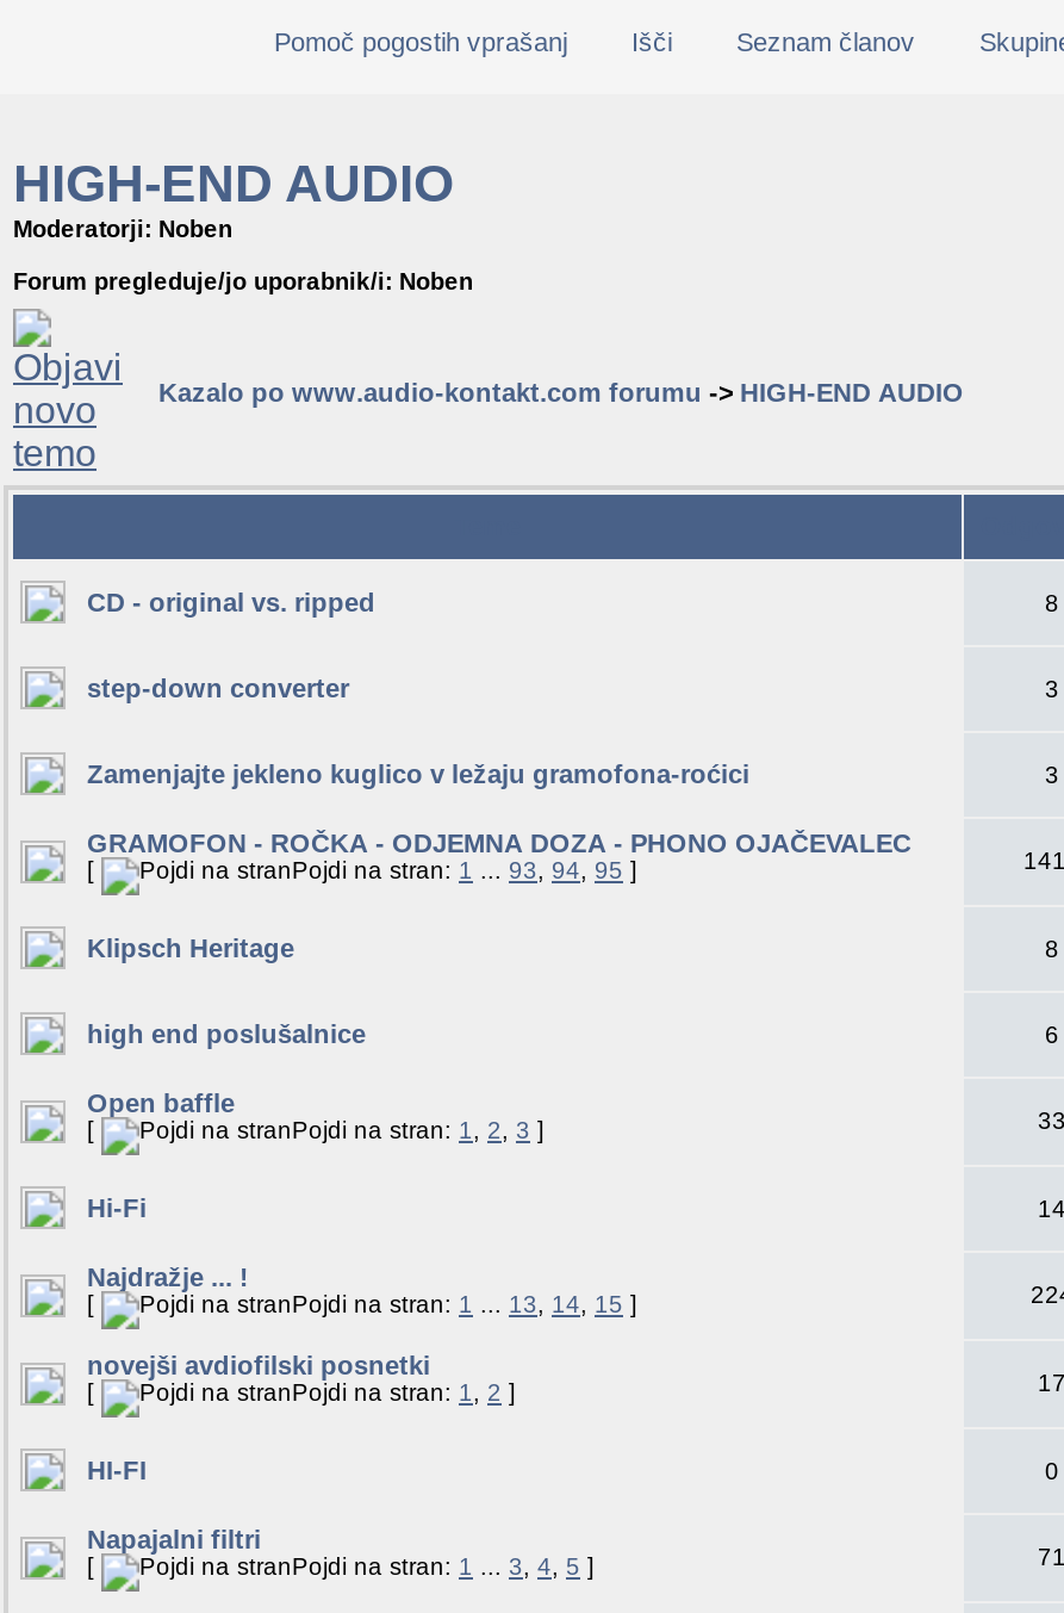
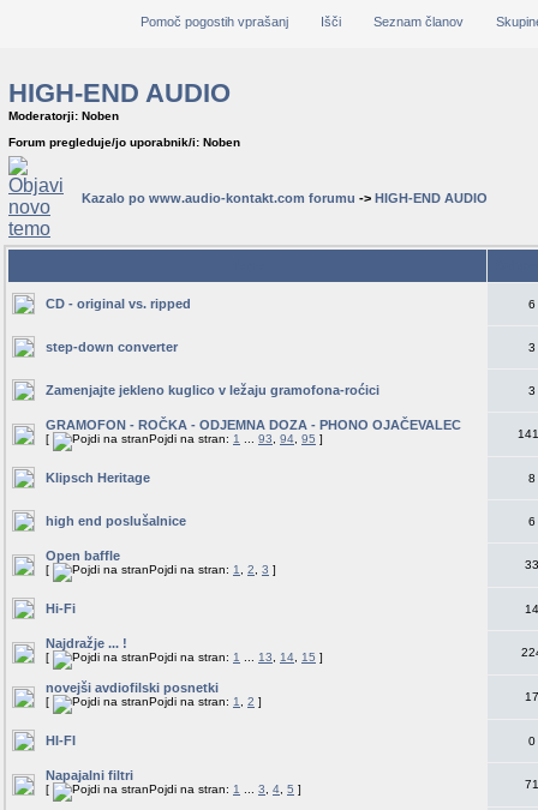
[1045,590,1059,616] 8 -> [528,298,536,311] 6

